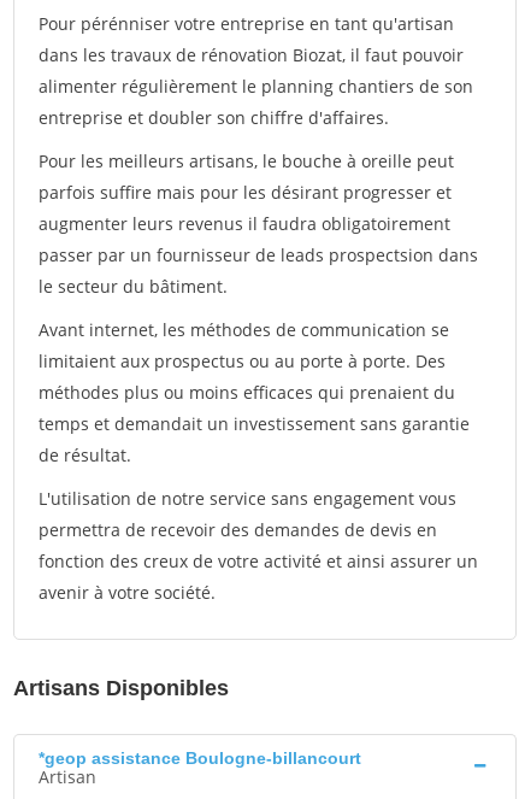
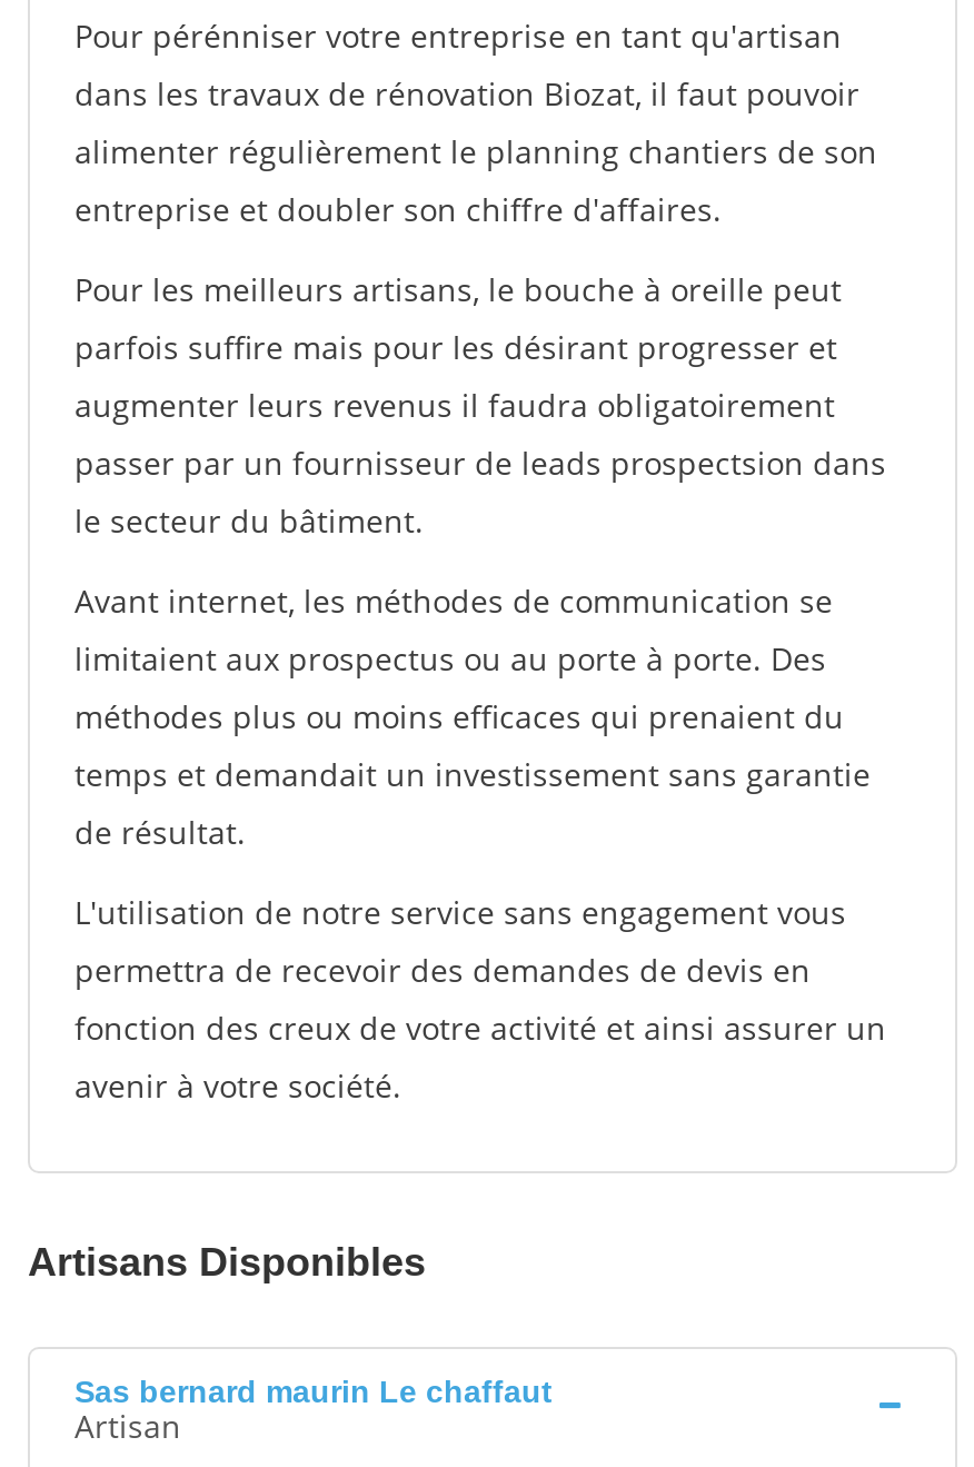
[39,748,361,768] *geop assistance Boulogne-billancourt -> [74,1374,553,1409] Sas bernard maurin Le chaffaut

